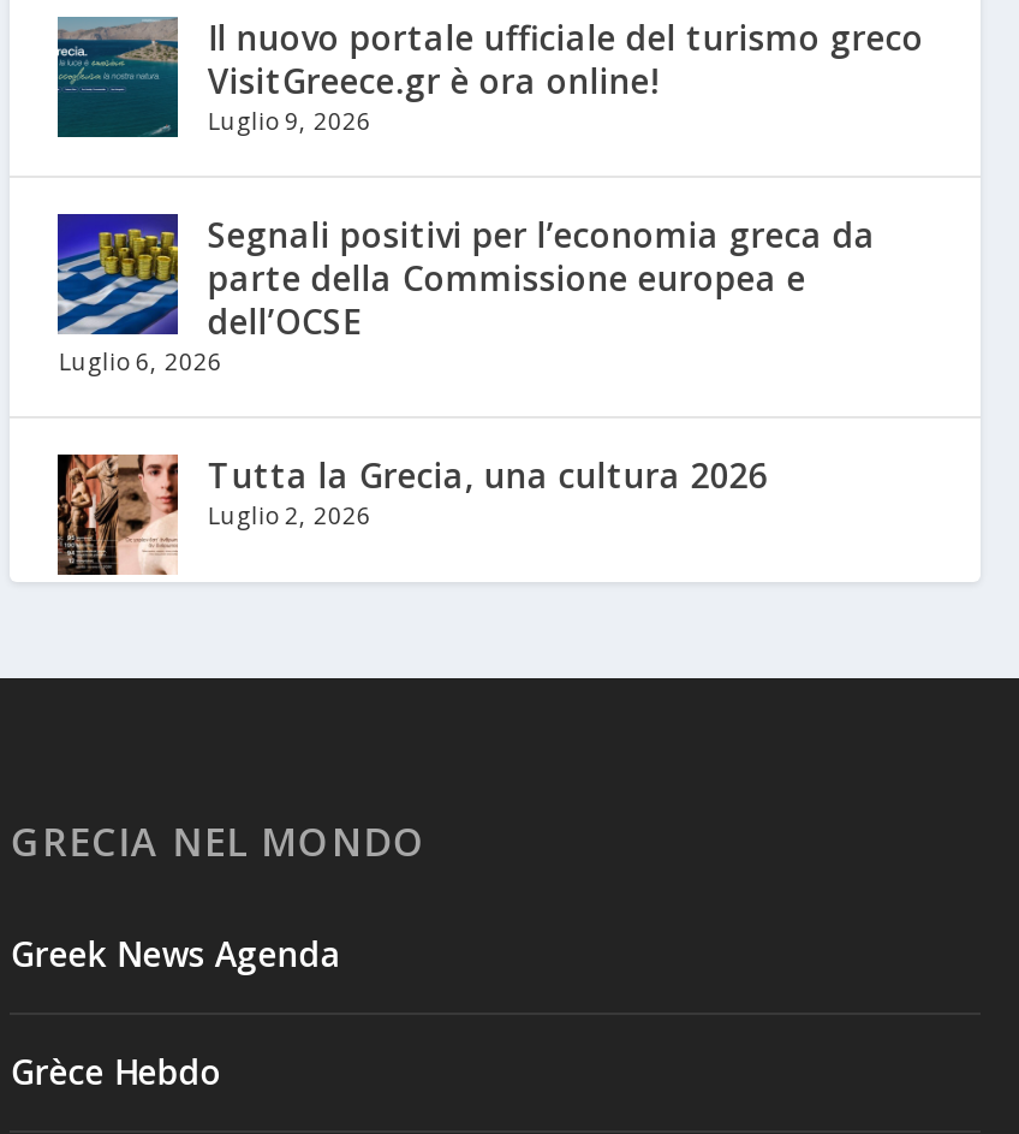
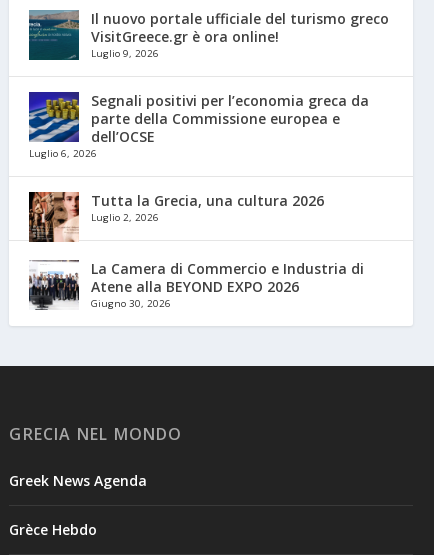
none -> [28,259,364,323] [image] | La Camera di Commercio e Industria di | Atene alla BEYOND EXPO 2026 | Giugno 30, 2026

